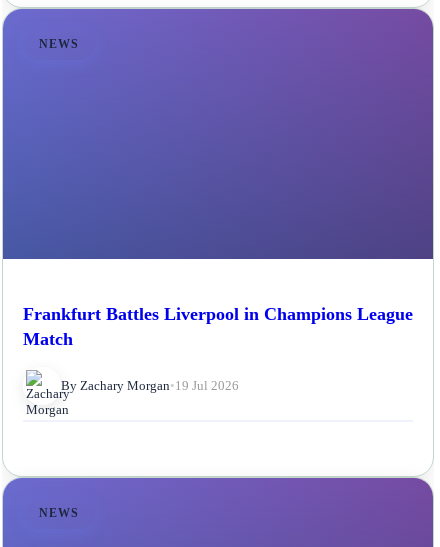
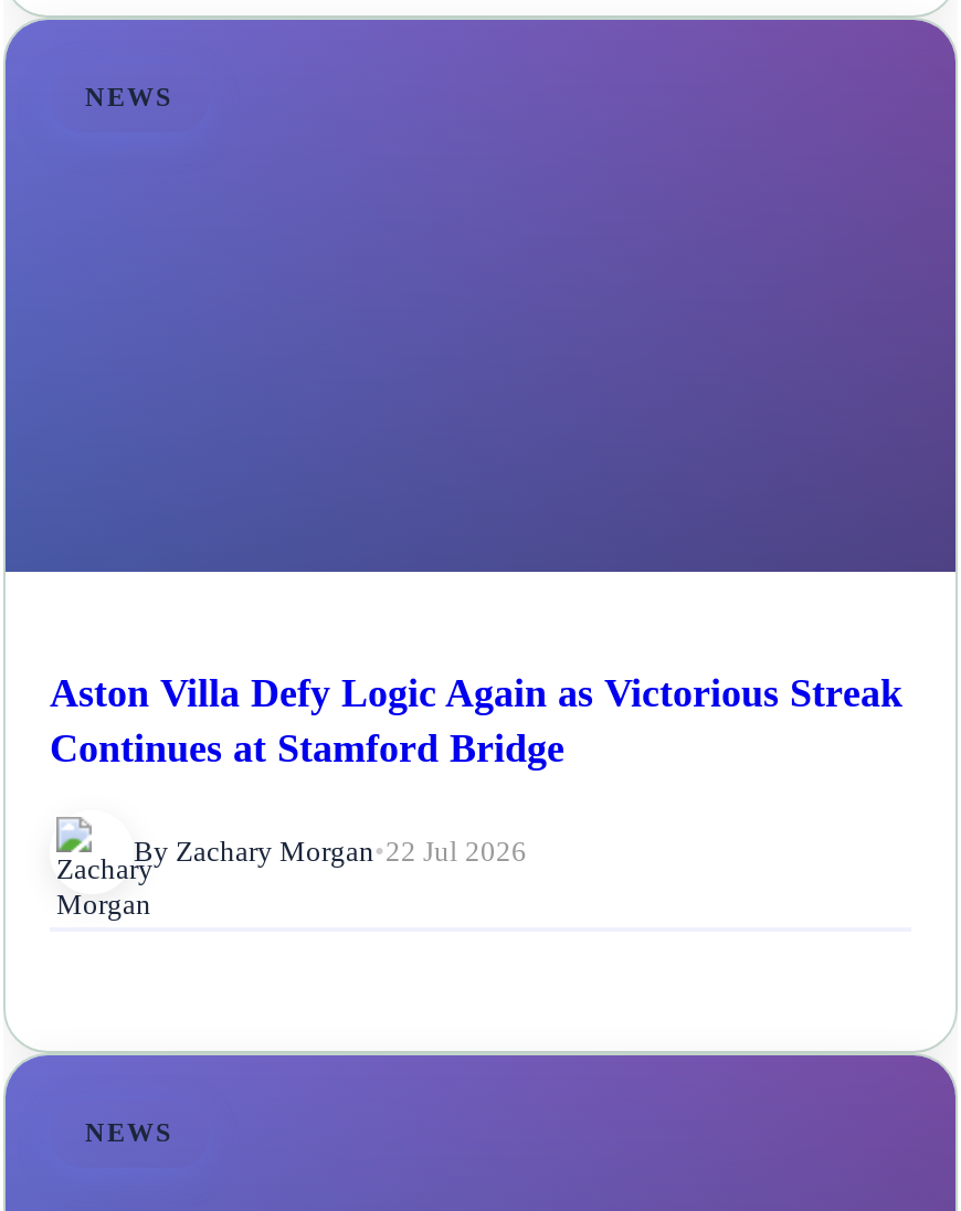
[23,304,413,349] Frankfurt Battles Liverpool in Champions League | Match -> [50,671,902,770] Aston Villa Defy Logic Again as Victorious Streak | Continues at Stamford Bridge
[61,378,239,393] By Zachary Morgan • 19 Jul 2026 -> [134,834,527,867] By Zachary Morgan • 22 Jul 2026

